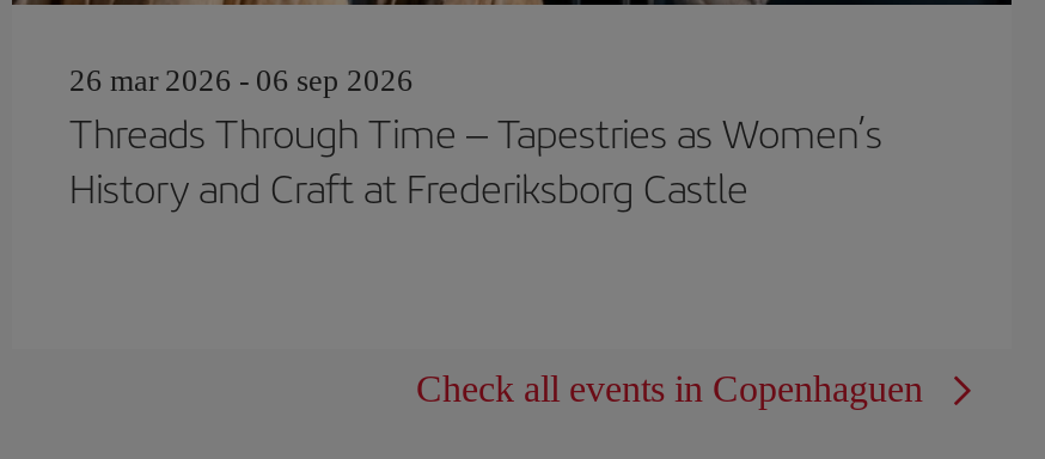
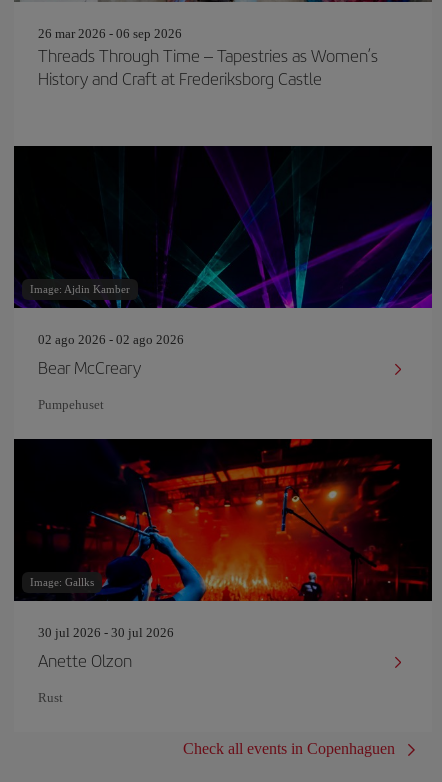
none -> [13,438,433,705] [image] | Image: Gallks | 30 jul 2026 - 30 jul 2026 | Anette Olzon | Rust
none -> [14,145,433,412] [image] | Image: Ajdin Kamber | 02 ago 2026 - 02 ago 2026 | Bear McCreary | Pumpehuset

